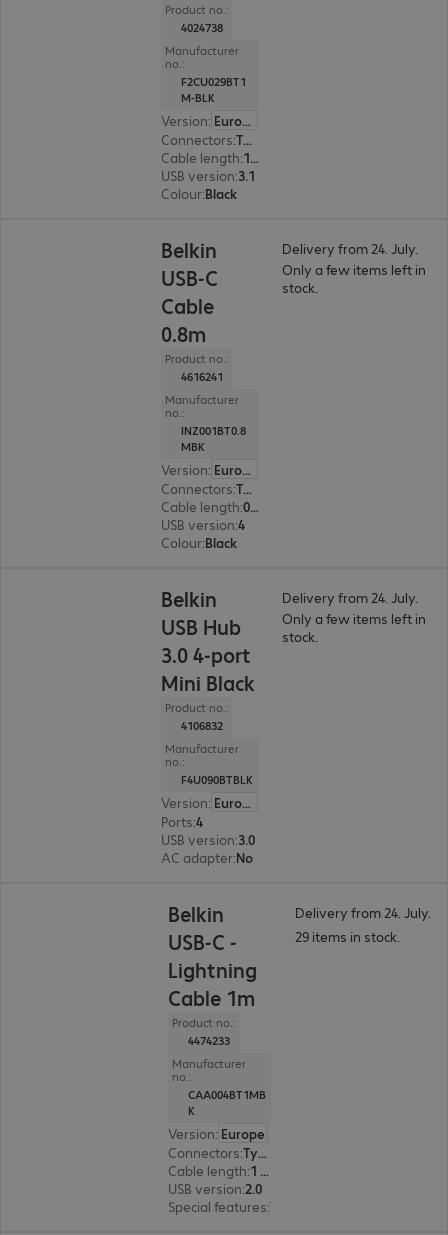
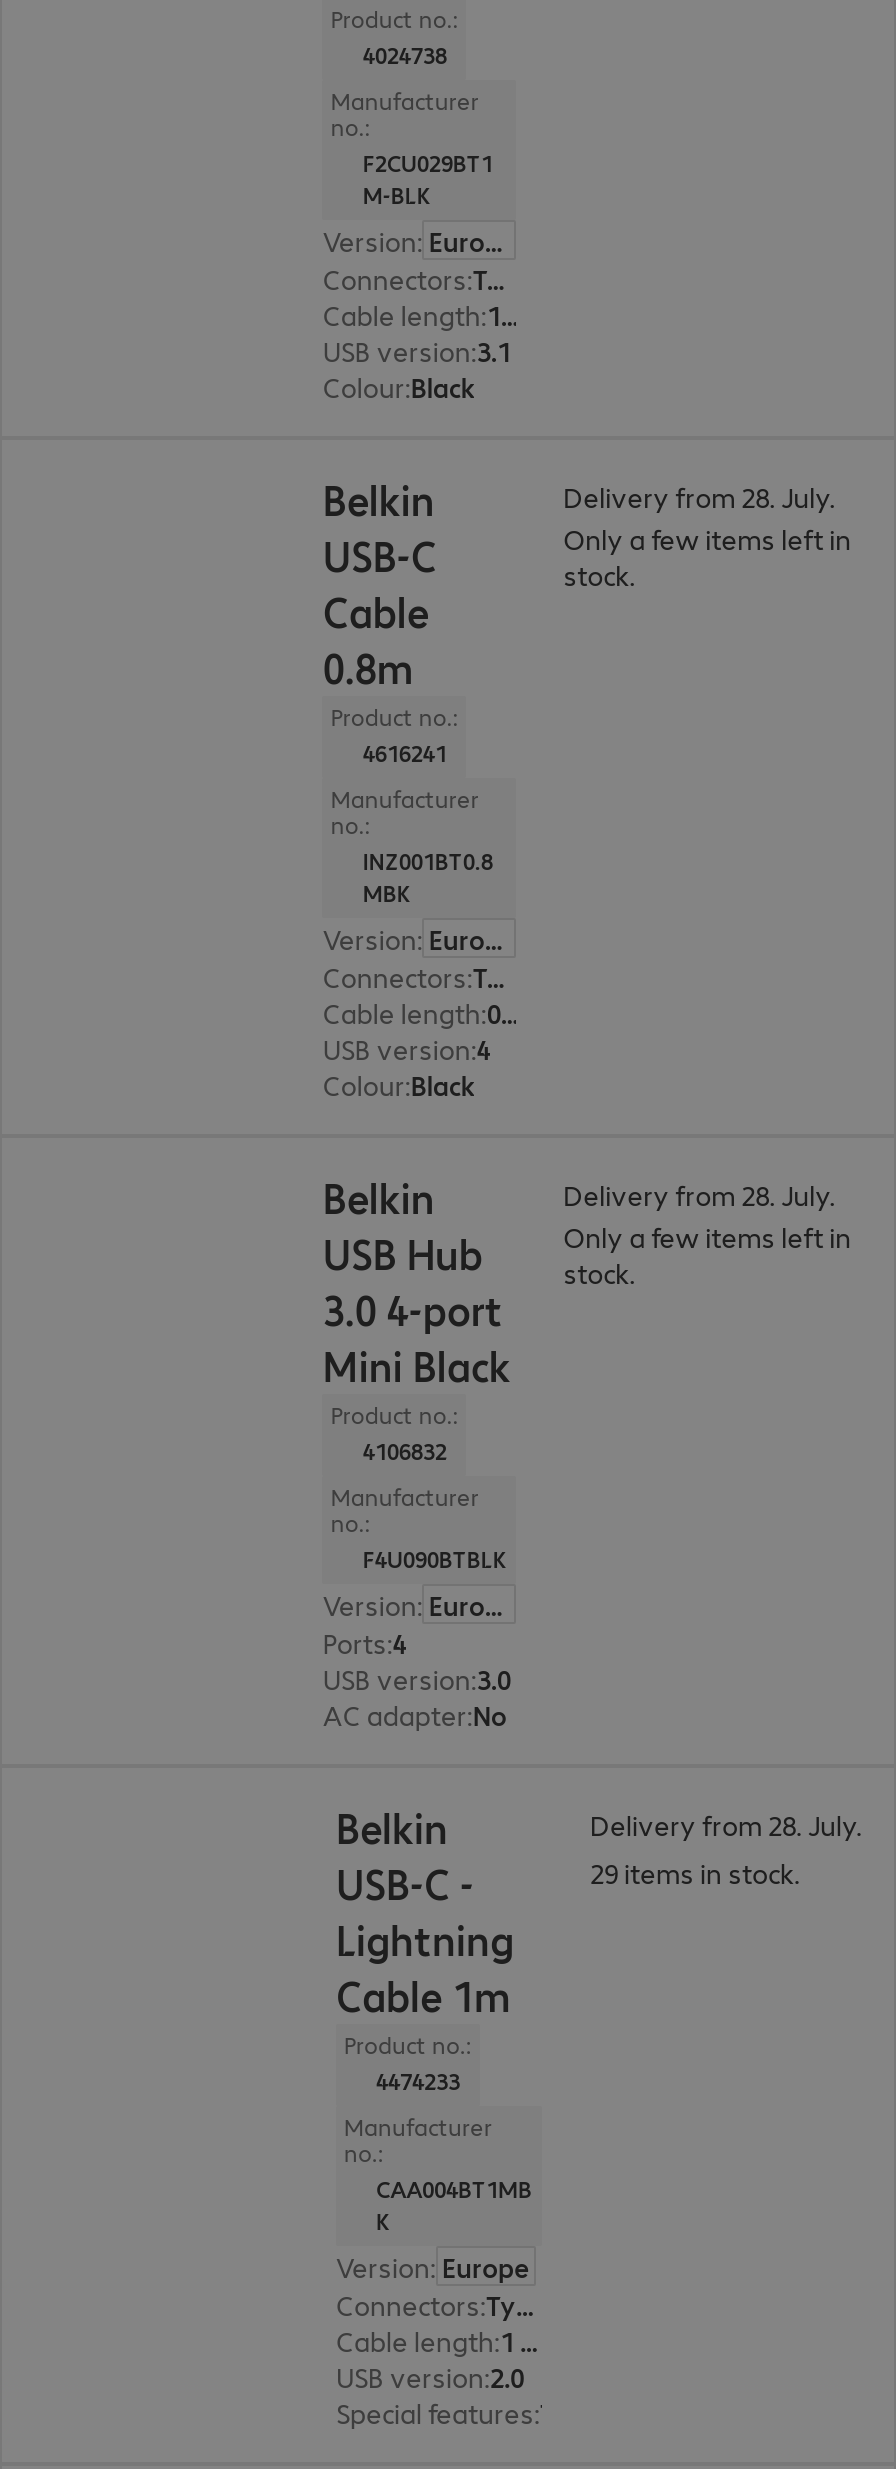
[282,239,418,257] Delivery from 24. July. -> [563,478,835,514] Delivery from 28. July.
[282,588,418,606] Delivery from 24. July. -> [563,1176,835,1212] Delivery from 28. July.
[295,903,431,921] Delivery from 24. July. -> [590,1806,862,1842] Delivery from 28. July.

